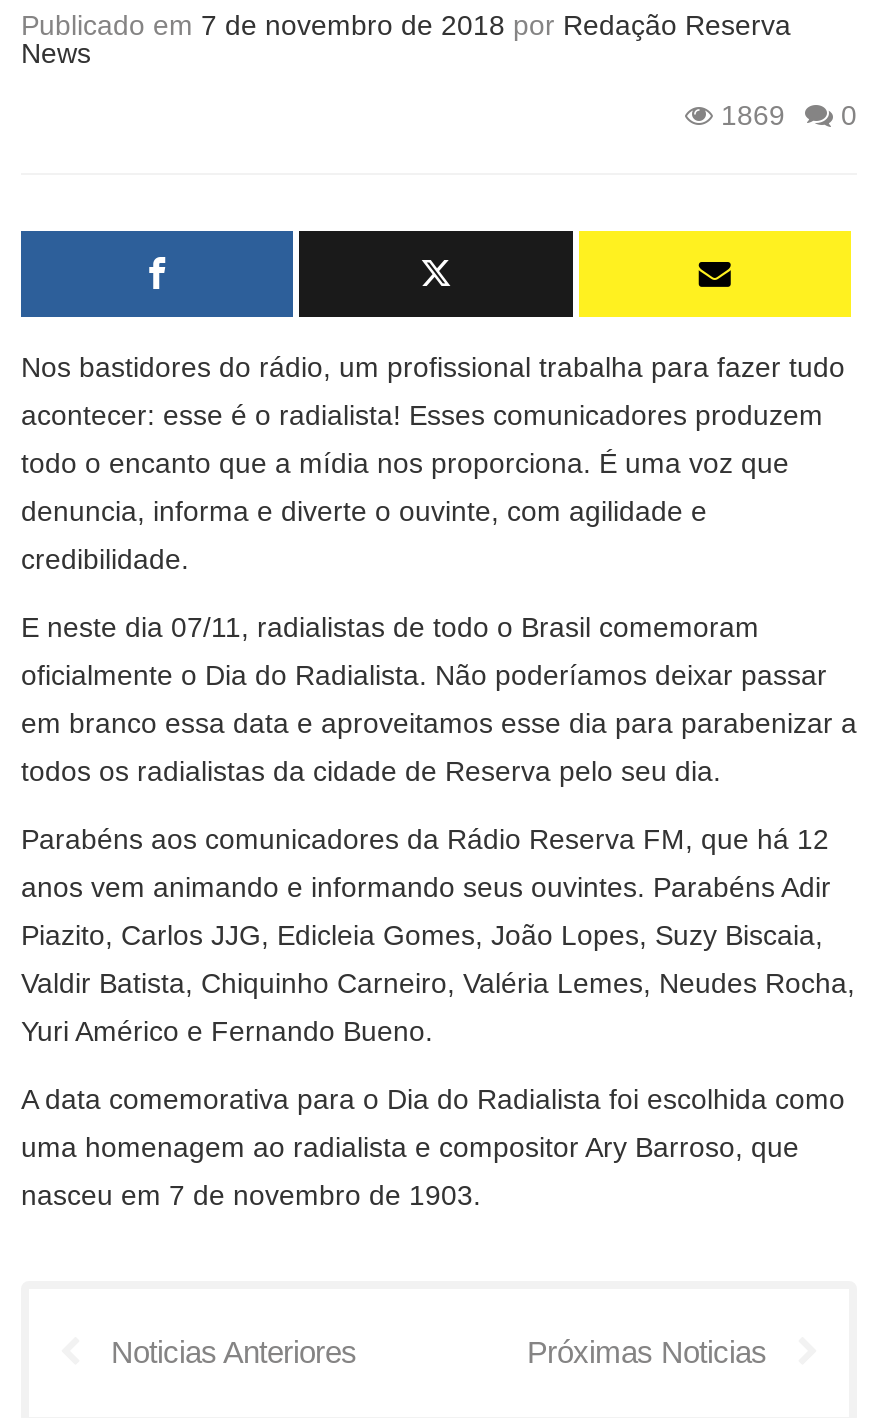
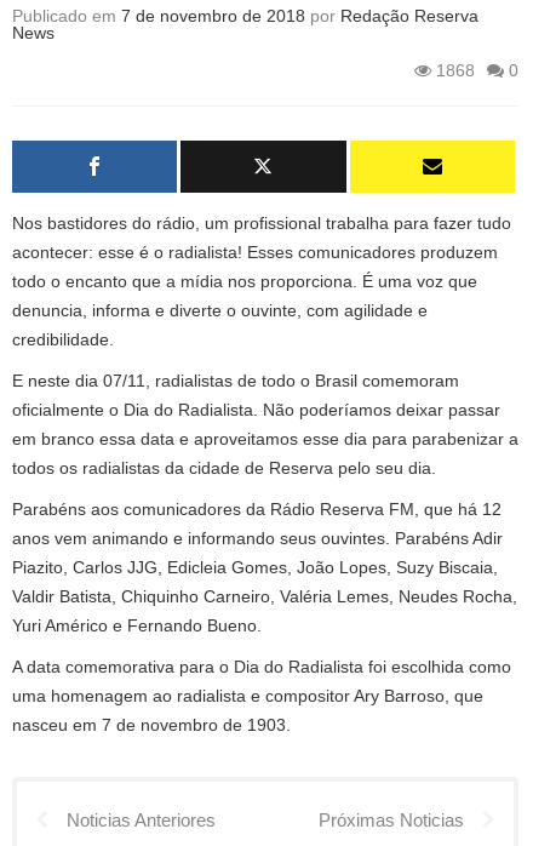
[713,99,857,131] 1869 0 -> [431,60,518,80] 1868 0

